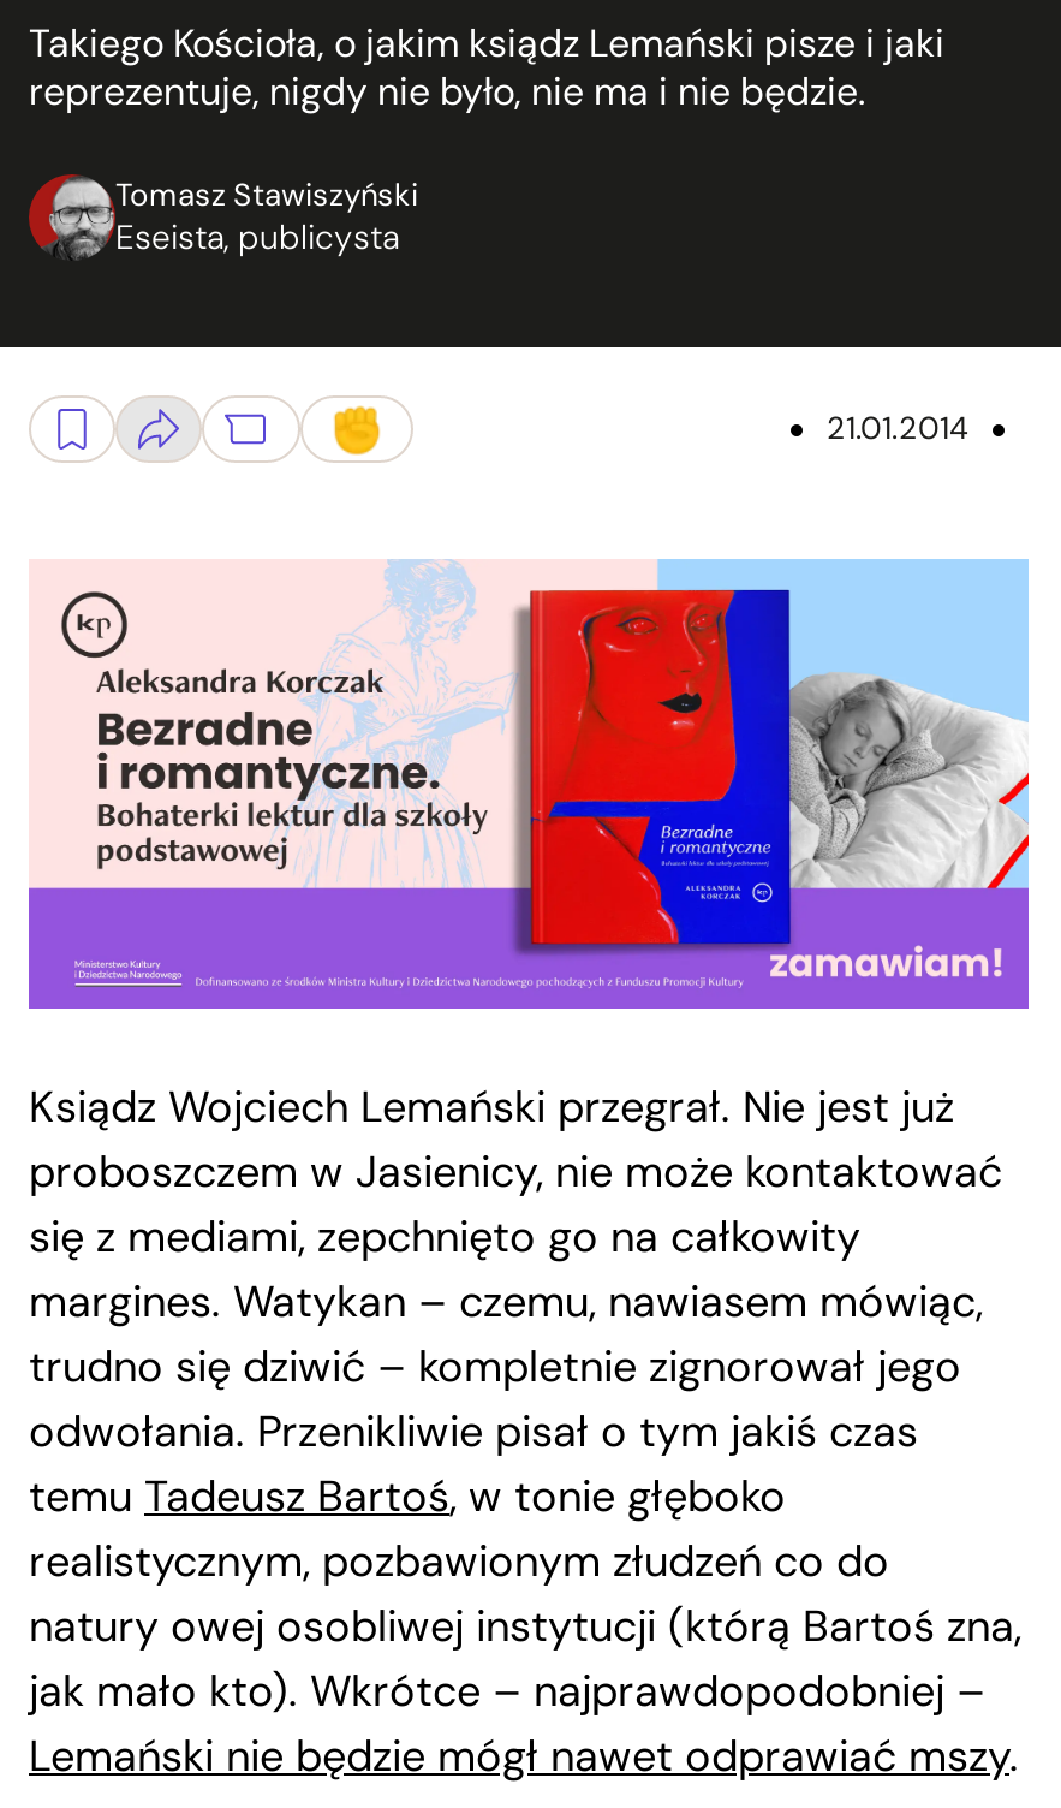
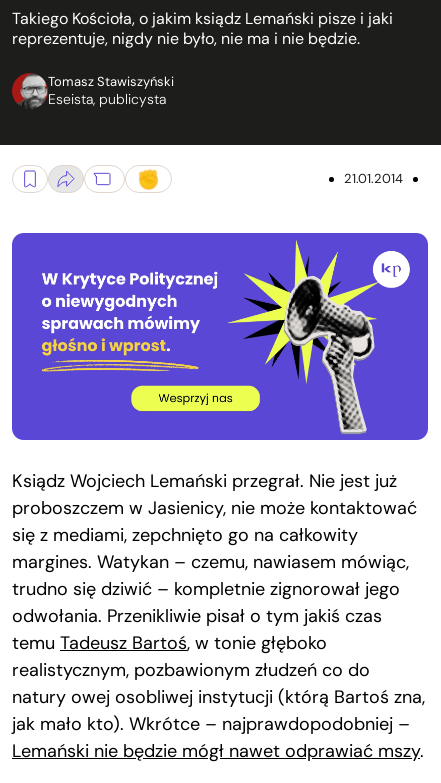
[29,557,1031,1011] [image] -> [11,232,429,440] [image]

